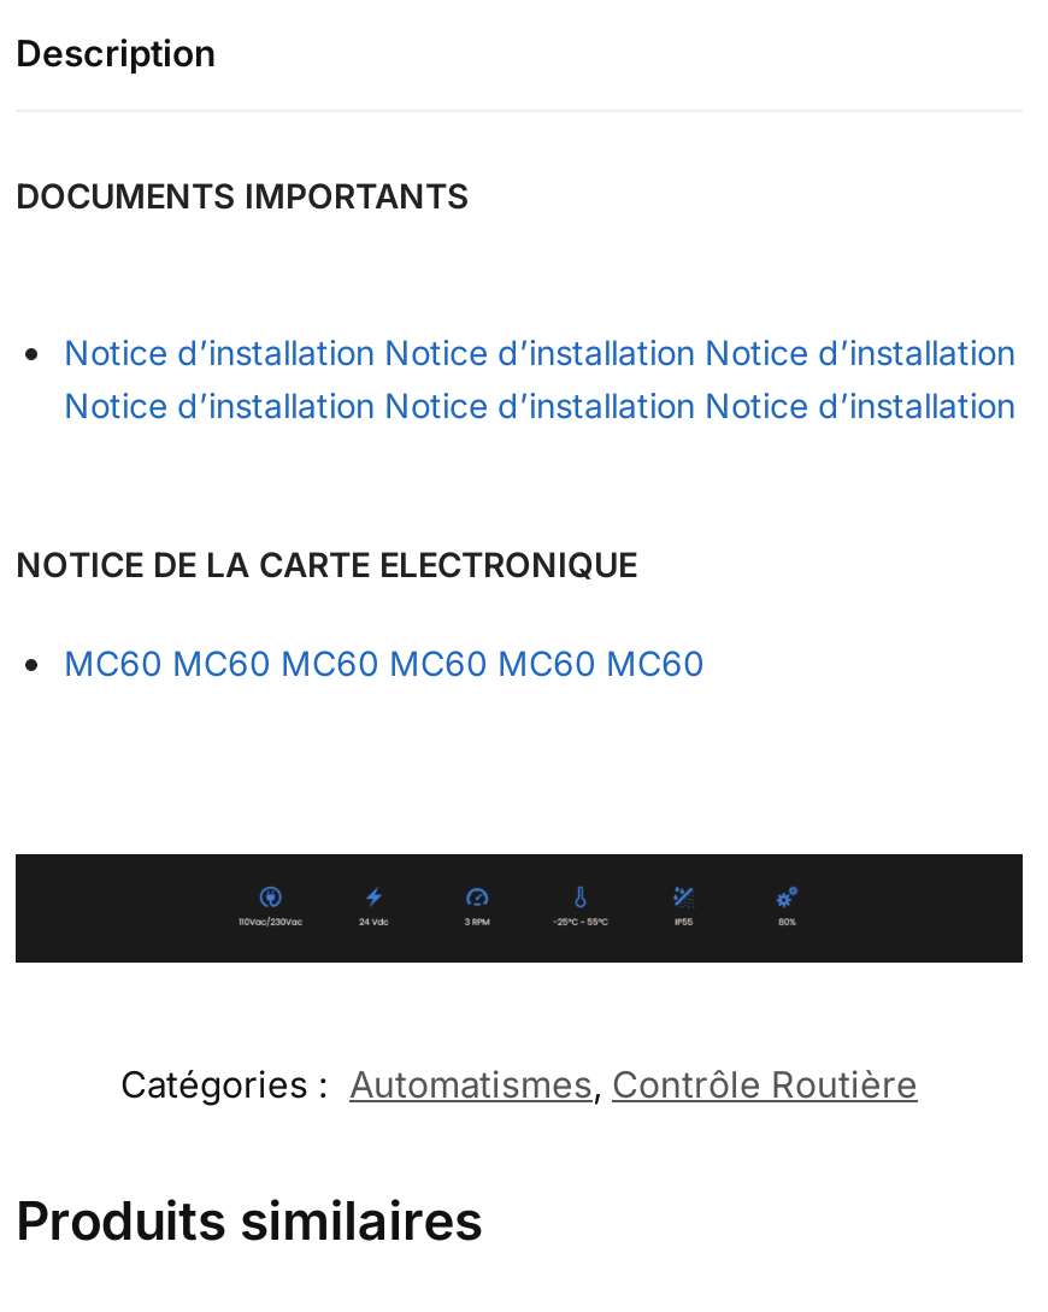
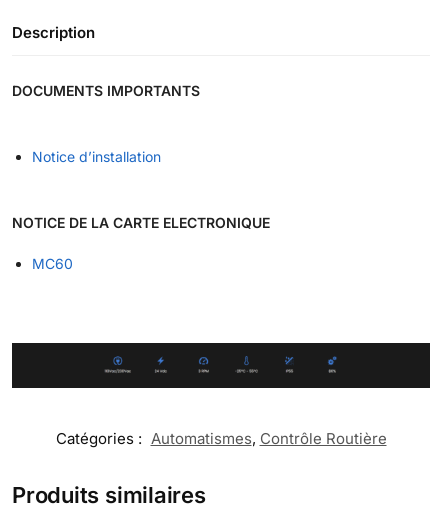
[64,331,1015,425] Notice d’installation Notice d’installation Notice d’installation | Notice d’installation Notice d’installation Notice d’installation -> [32,148,161,165] Notice d’installation
[64,642,705,683] MC60 MC60 MC60 MC60 MC60 MC60 -> [32,255,73,272] MC60

